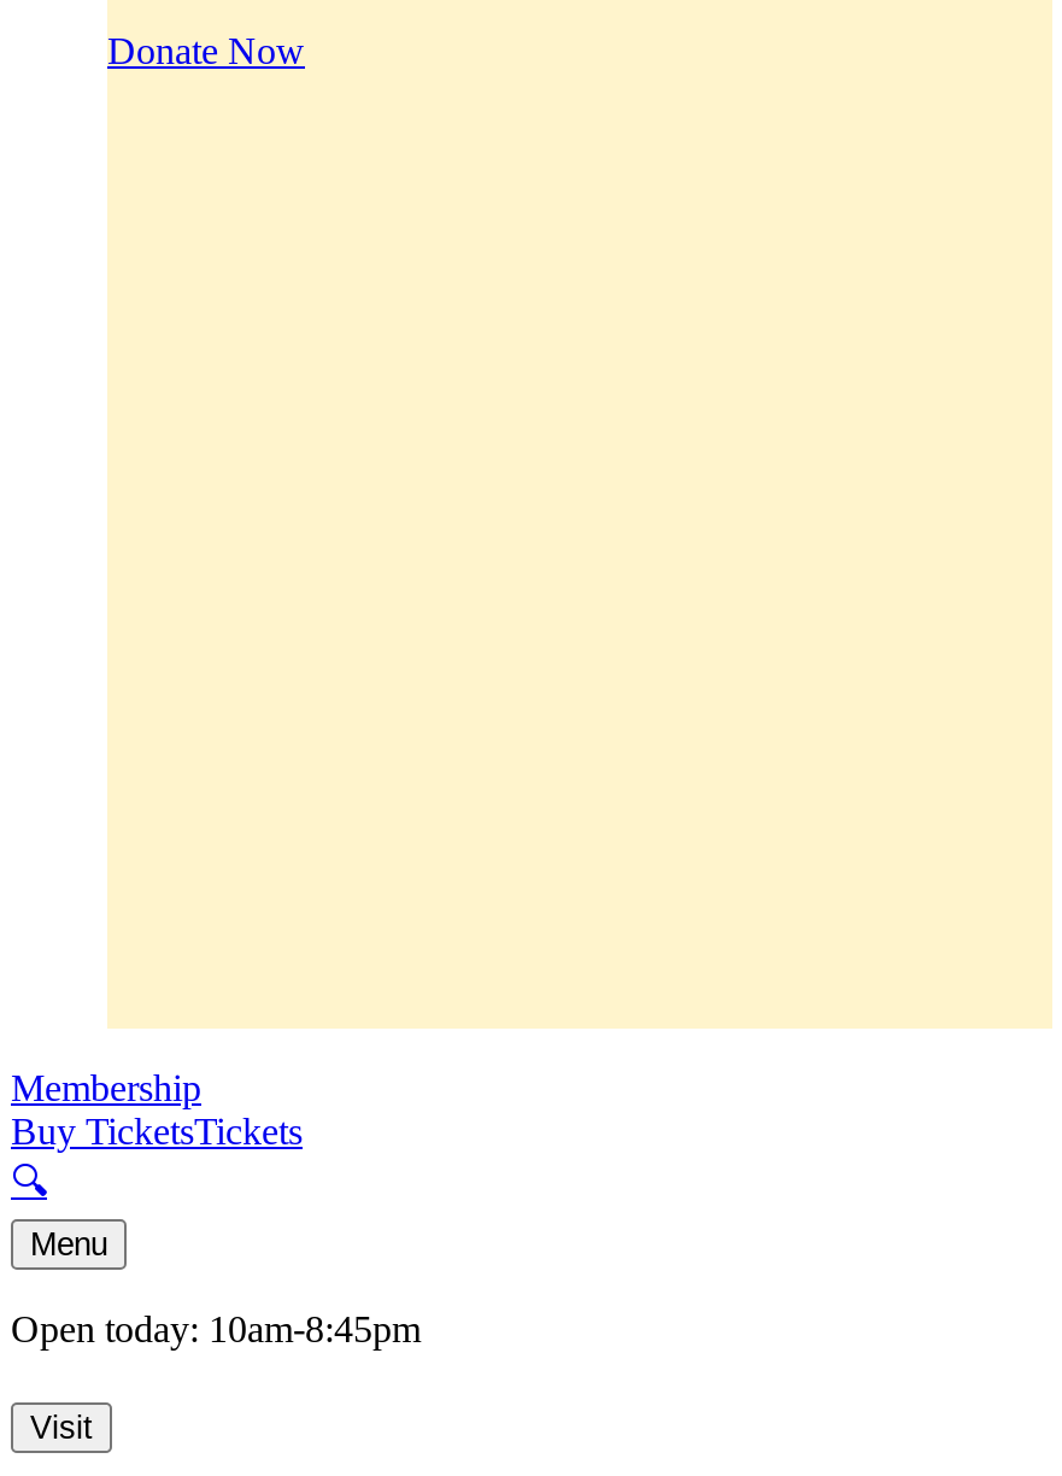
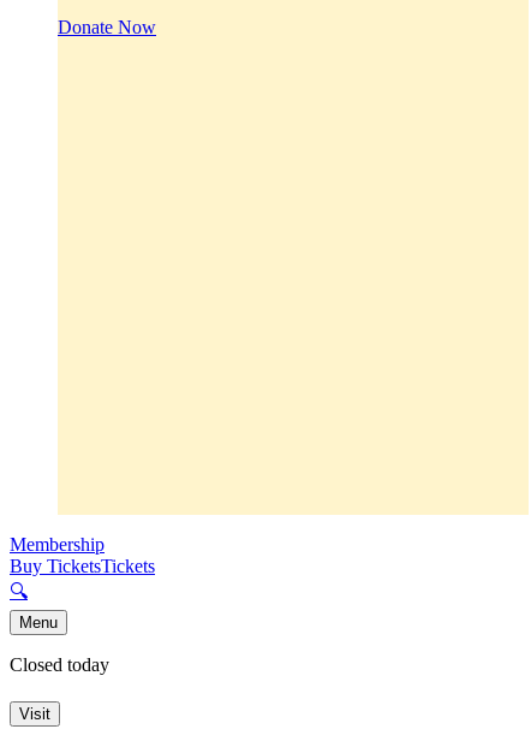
[11,1309,421,1350] Open today: 10am-8:45pm -> [10,655,109,675] Closed today

